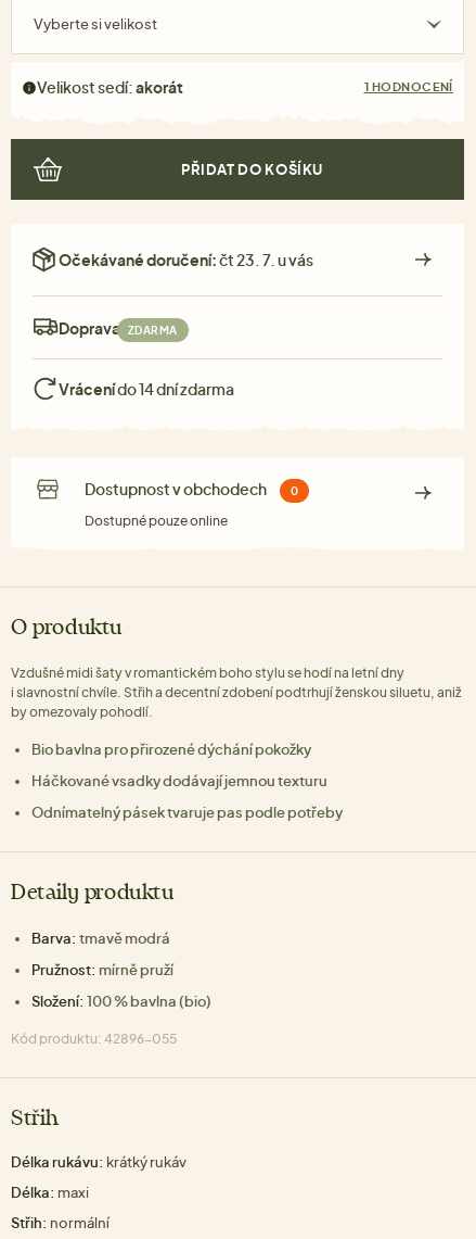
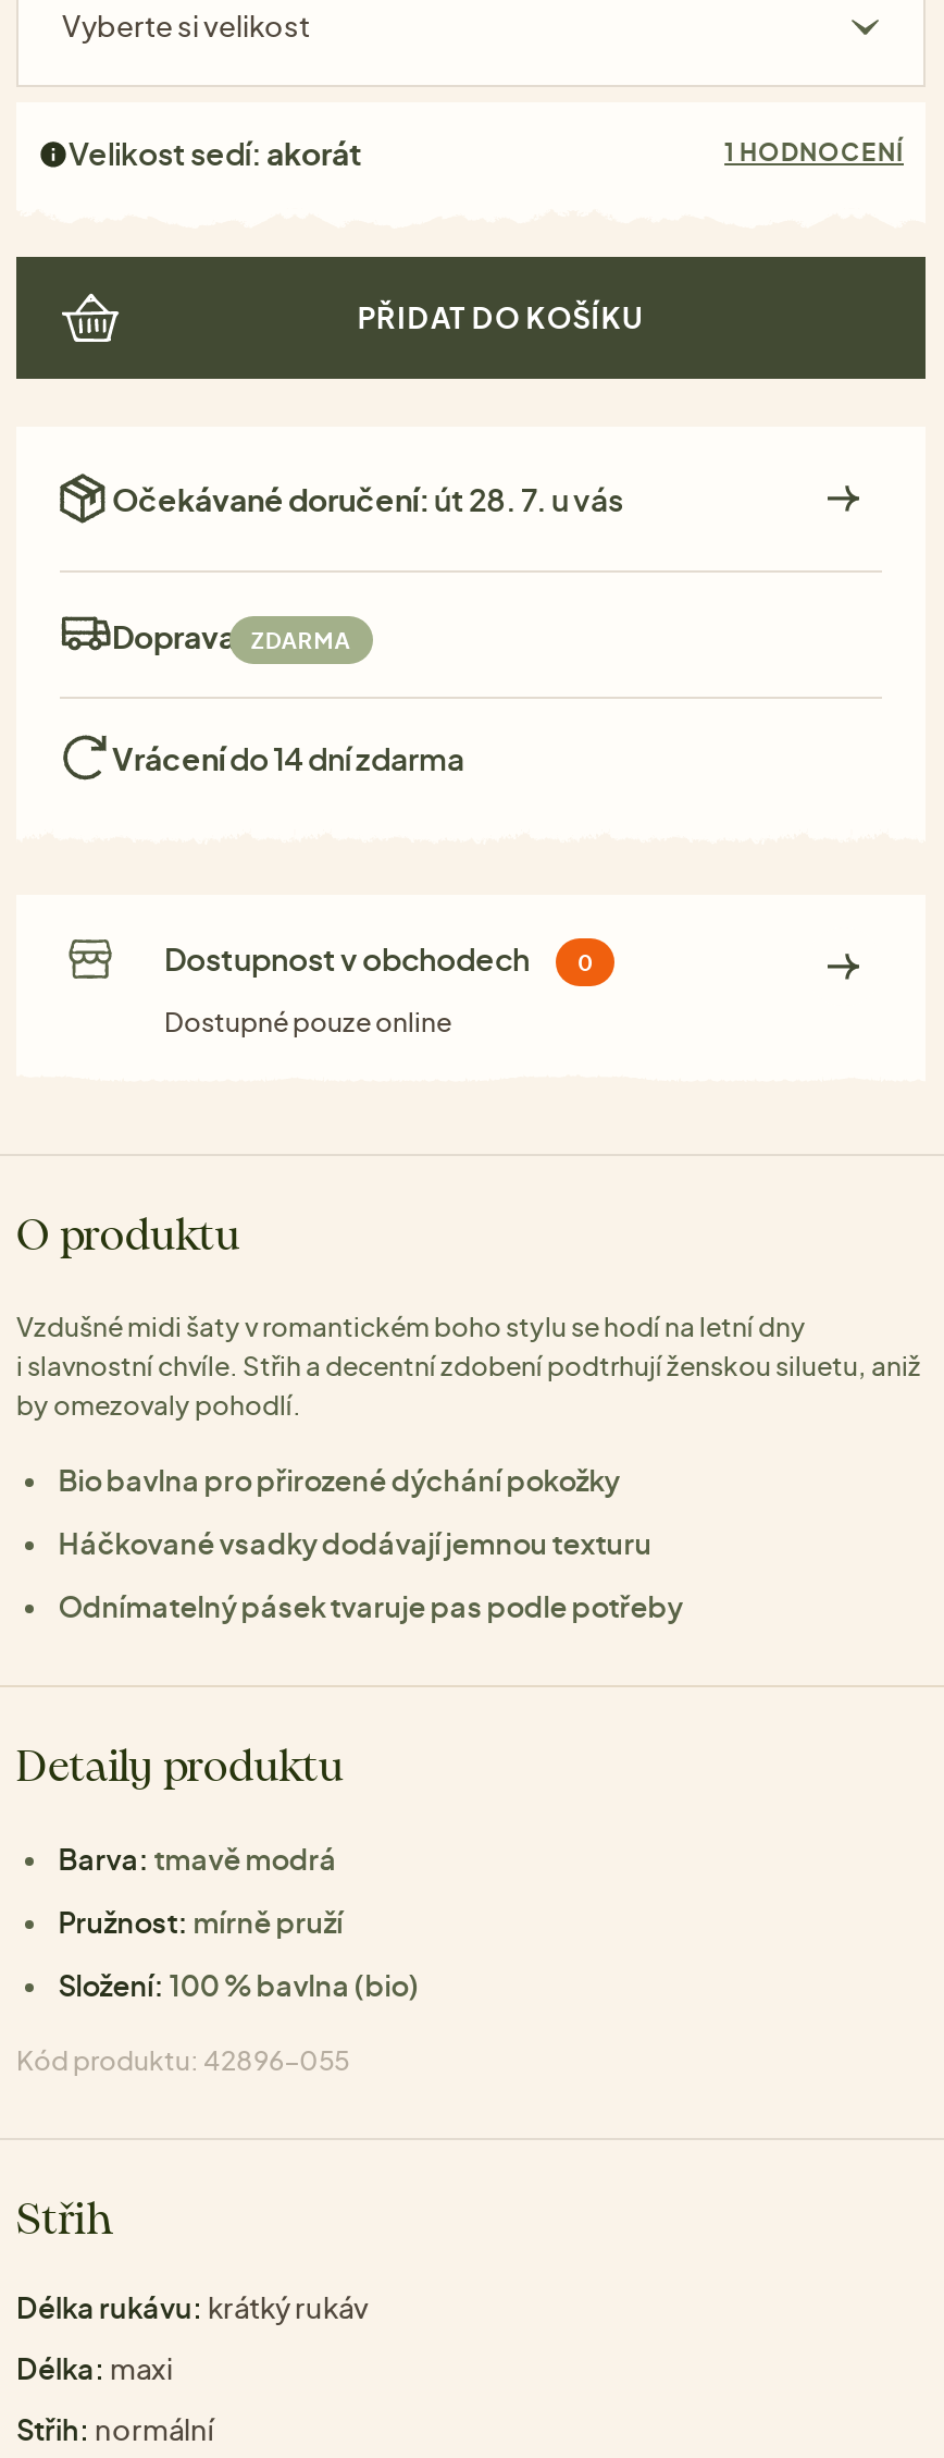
[59,250,313,270] Očekávané doručení: čt 23. 7. u vás -> [112,480,623,519] Očekávané doručení: út 28. 7. u vás

